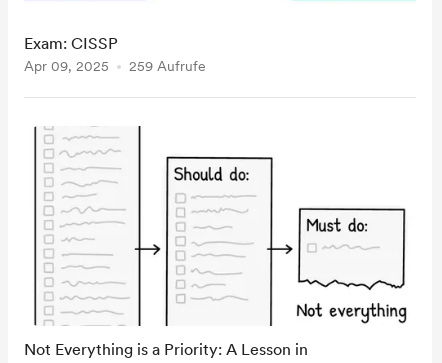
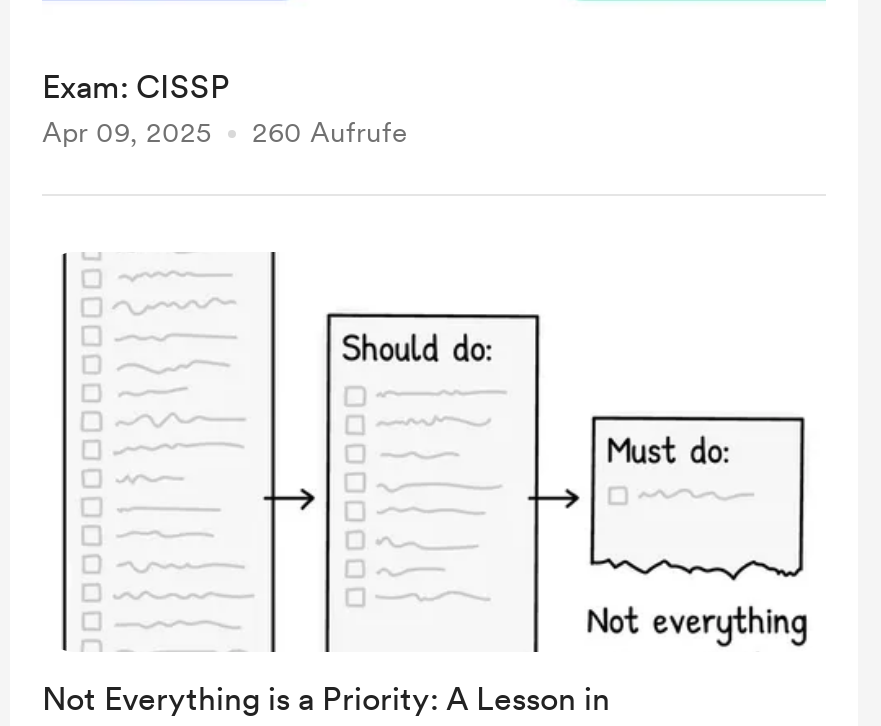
[24,58,206,74] Apr 09, 2025 259 Aufrufe -> [42,116,408,148] Apr 09, 2025 260 Aufrufe

